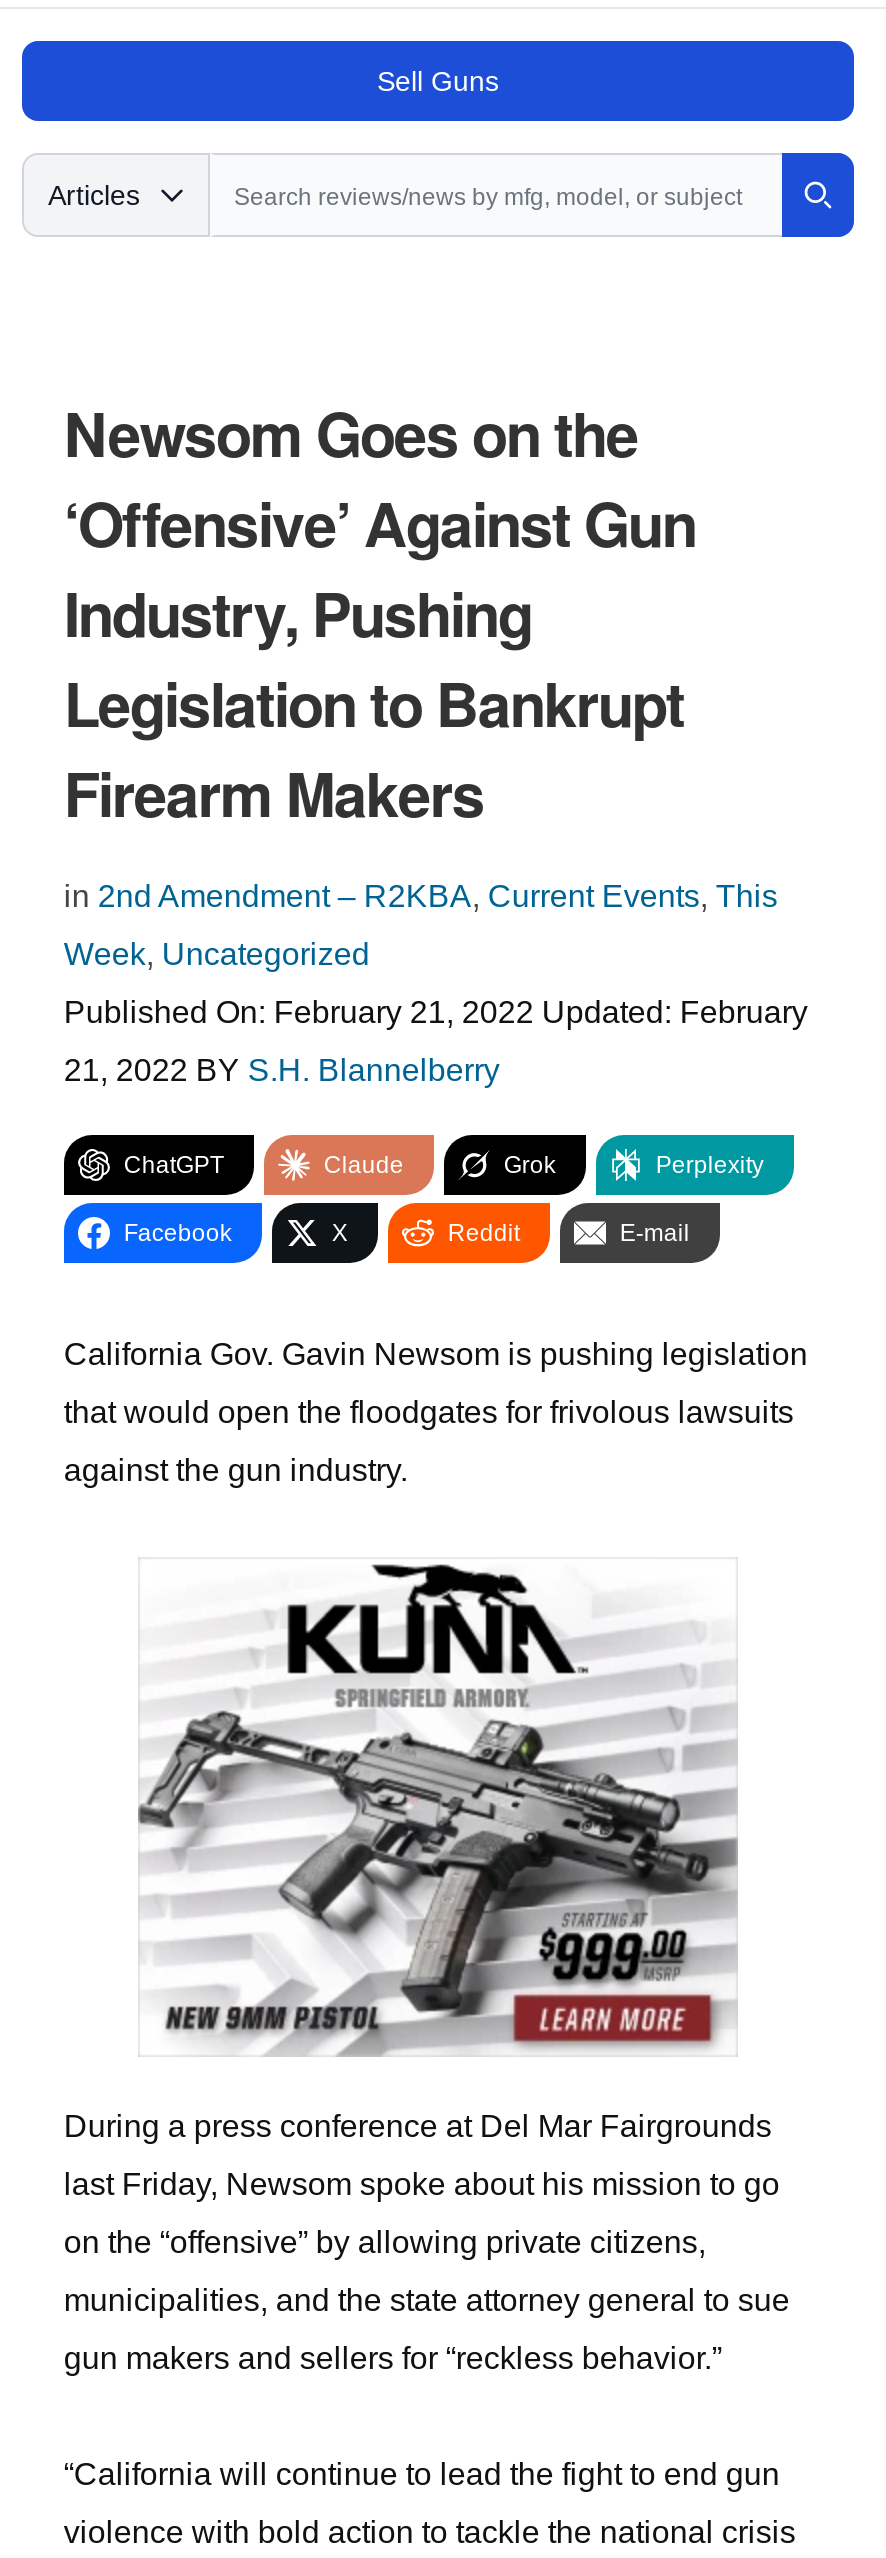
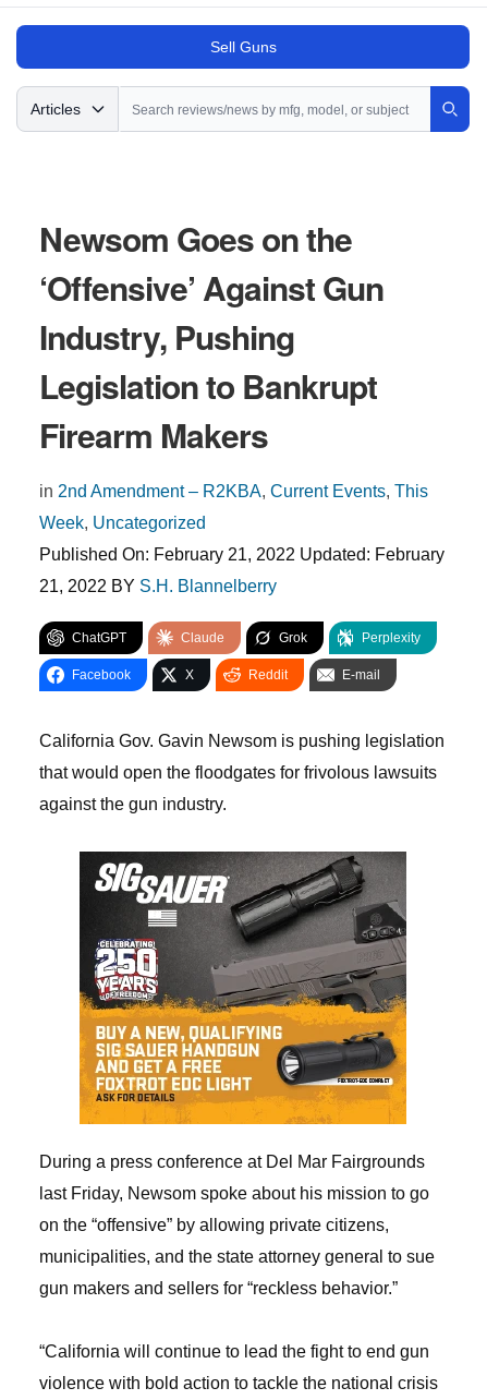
[138,1557,738,2057] [image] -> [78,850,407,1125] [image]

